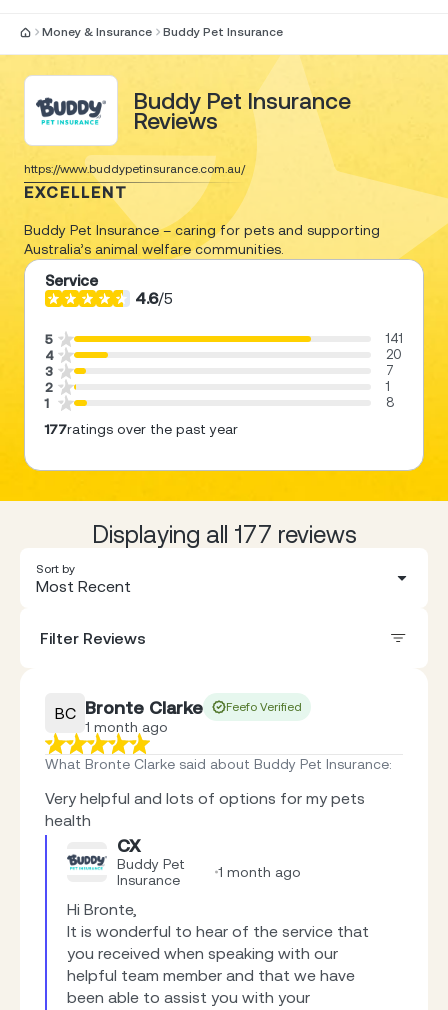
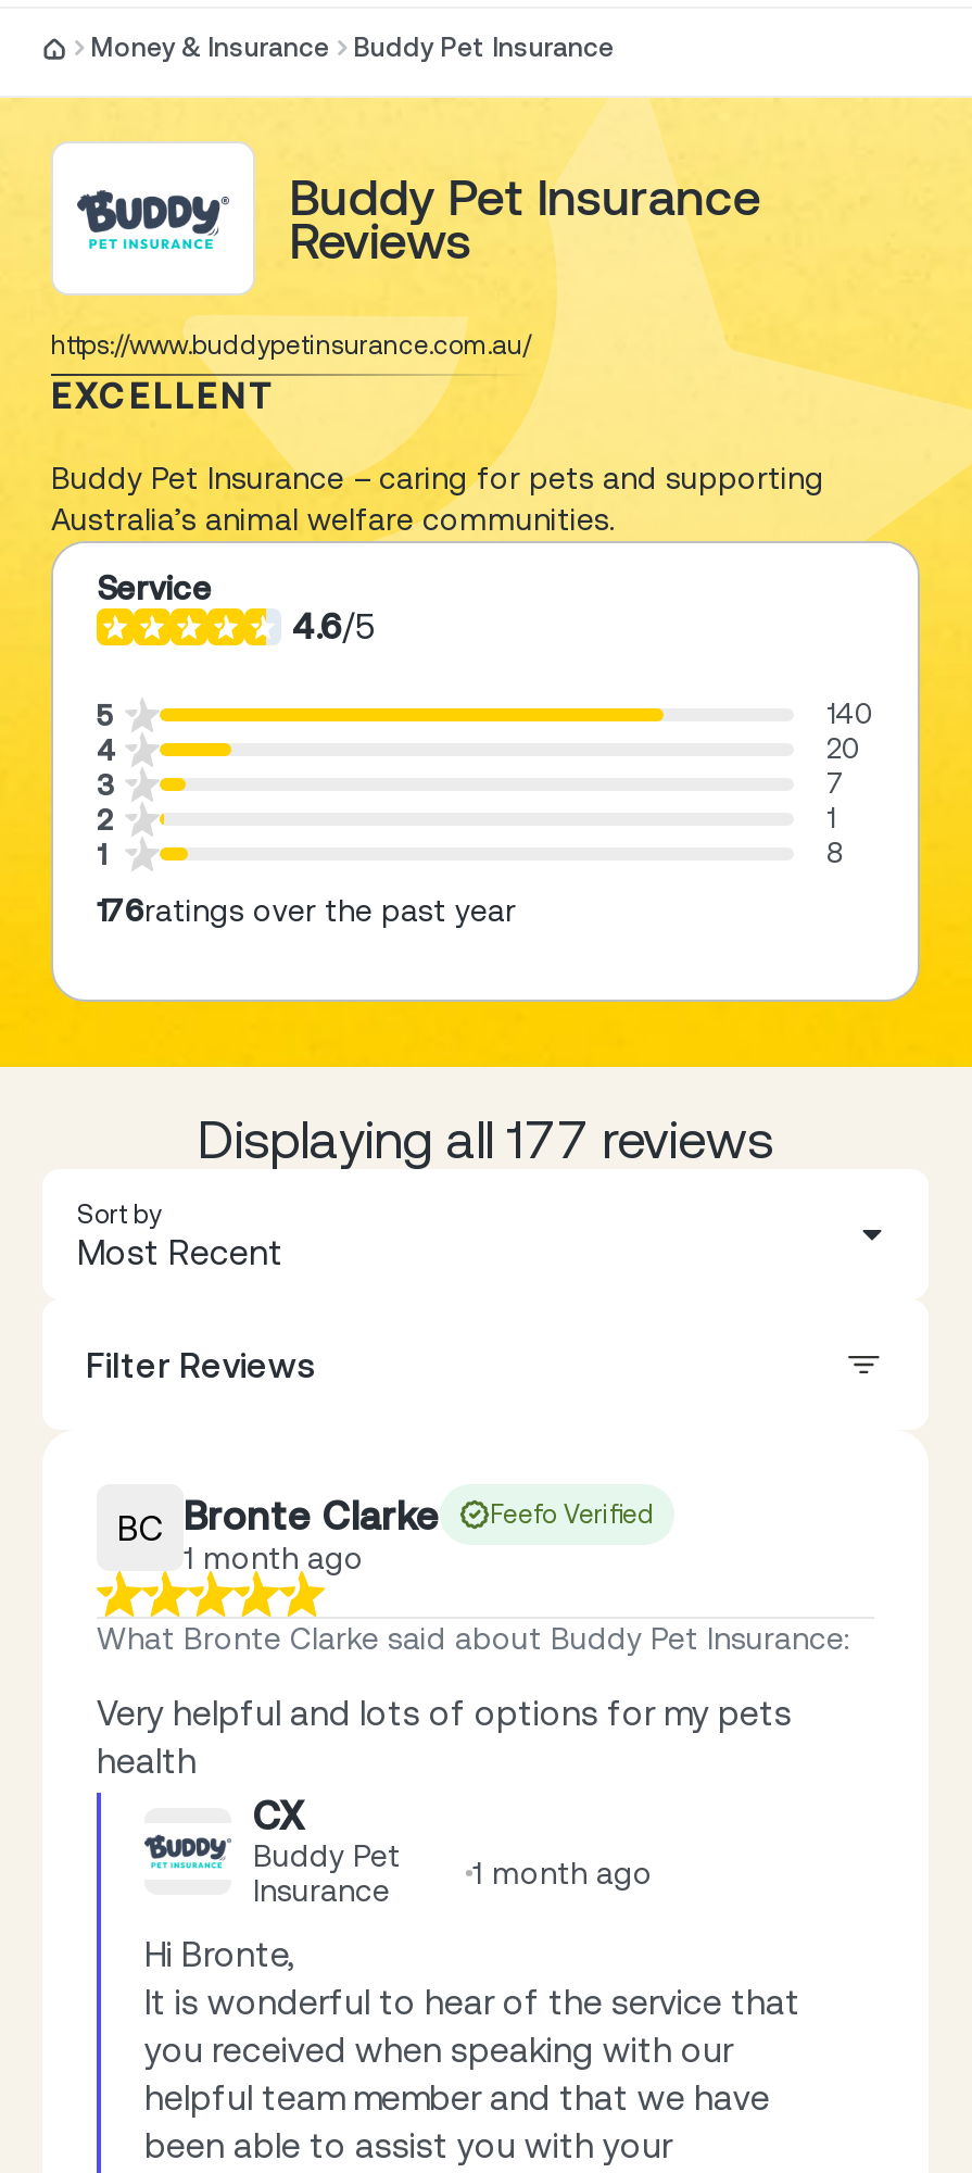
[386,331,403,346] 141 -> [826,698,874,731] 140
[45,421,238,437] 177ratings over the past year -> [97,894,516,929] 176ratings over the past year

